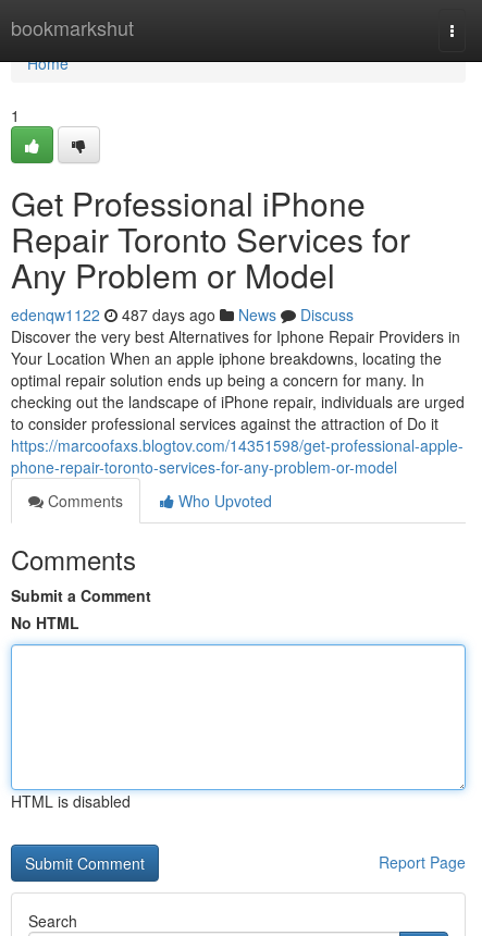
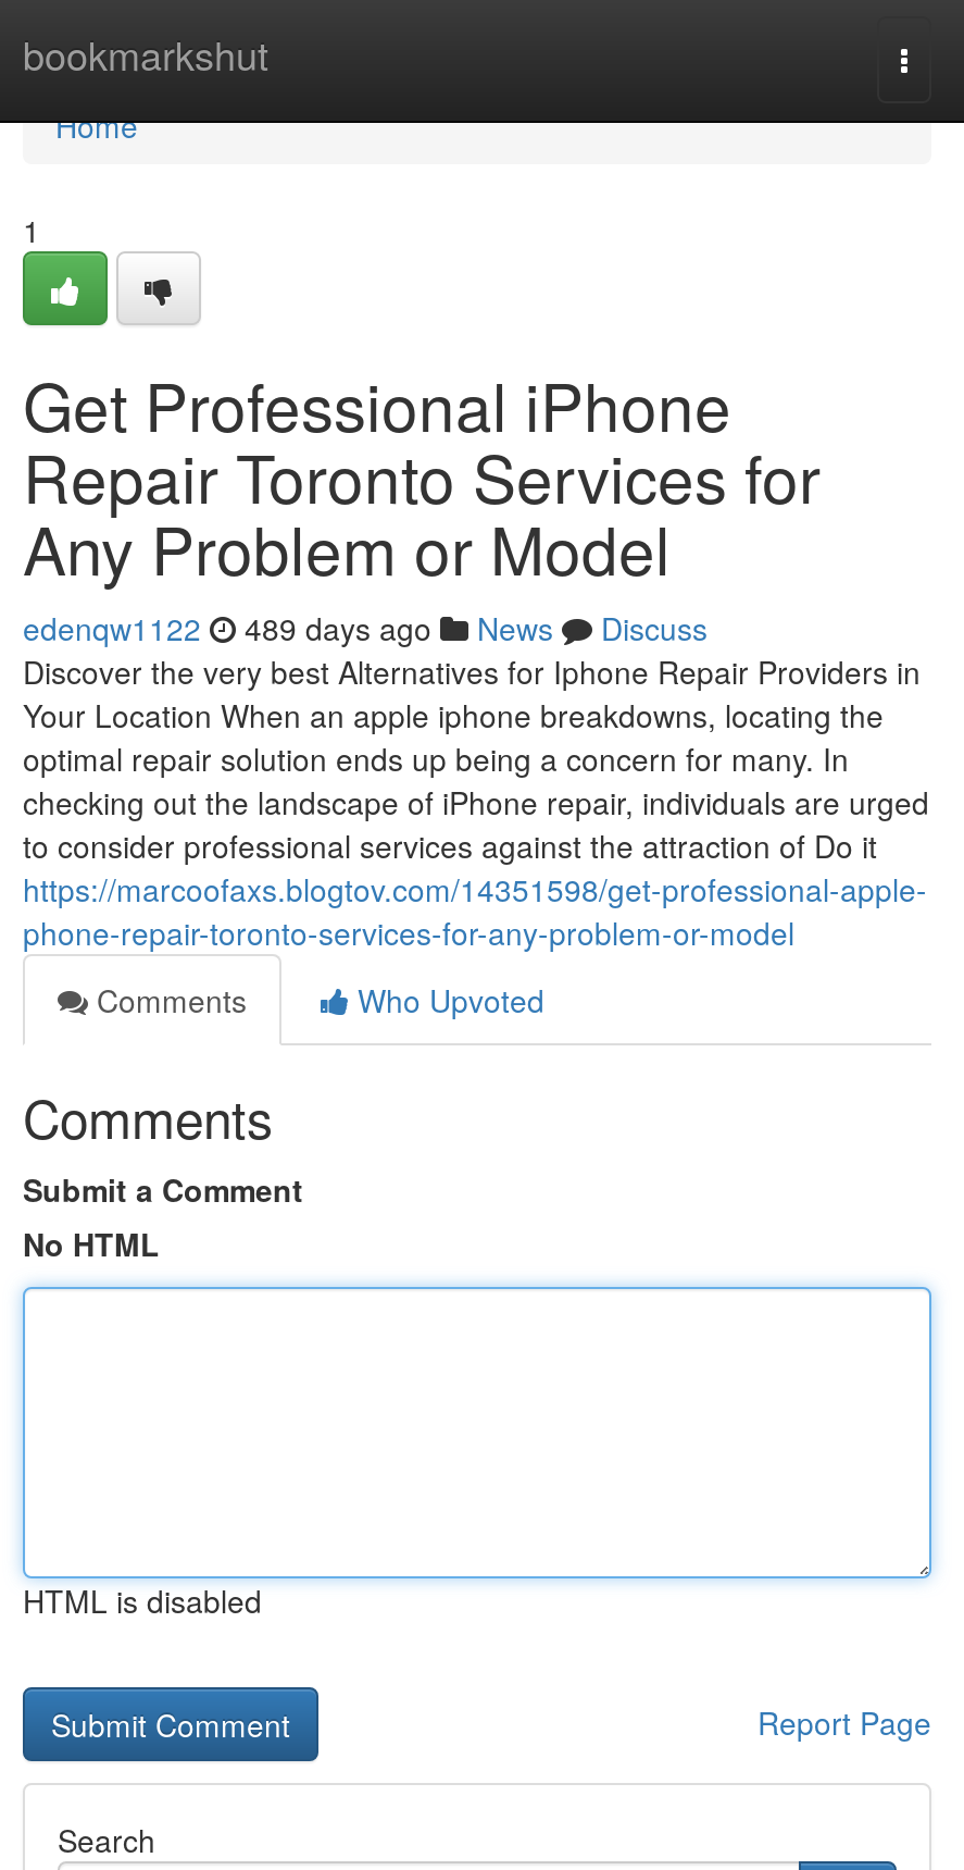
[11,304,354,325] edenqw1122 487 days ago News Discuss -> [23,606,708,649] edenqw1122 489 days ago News Discuss

